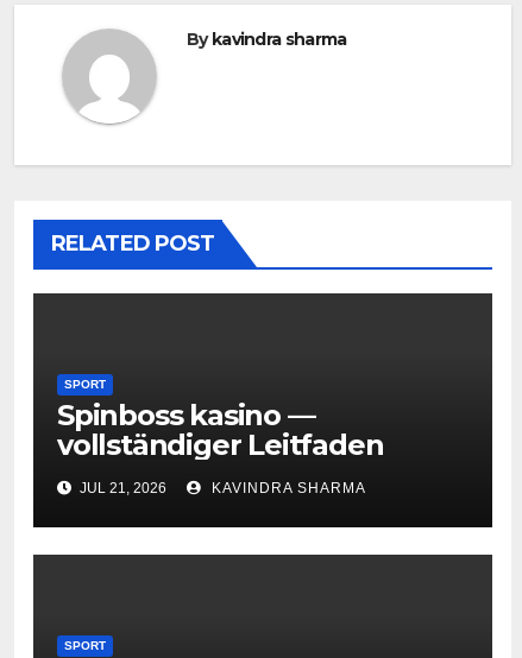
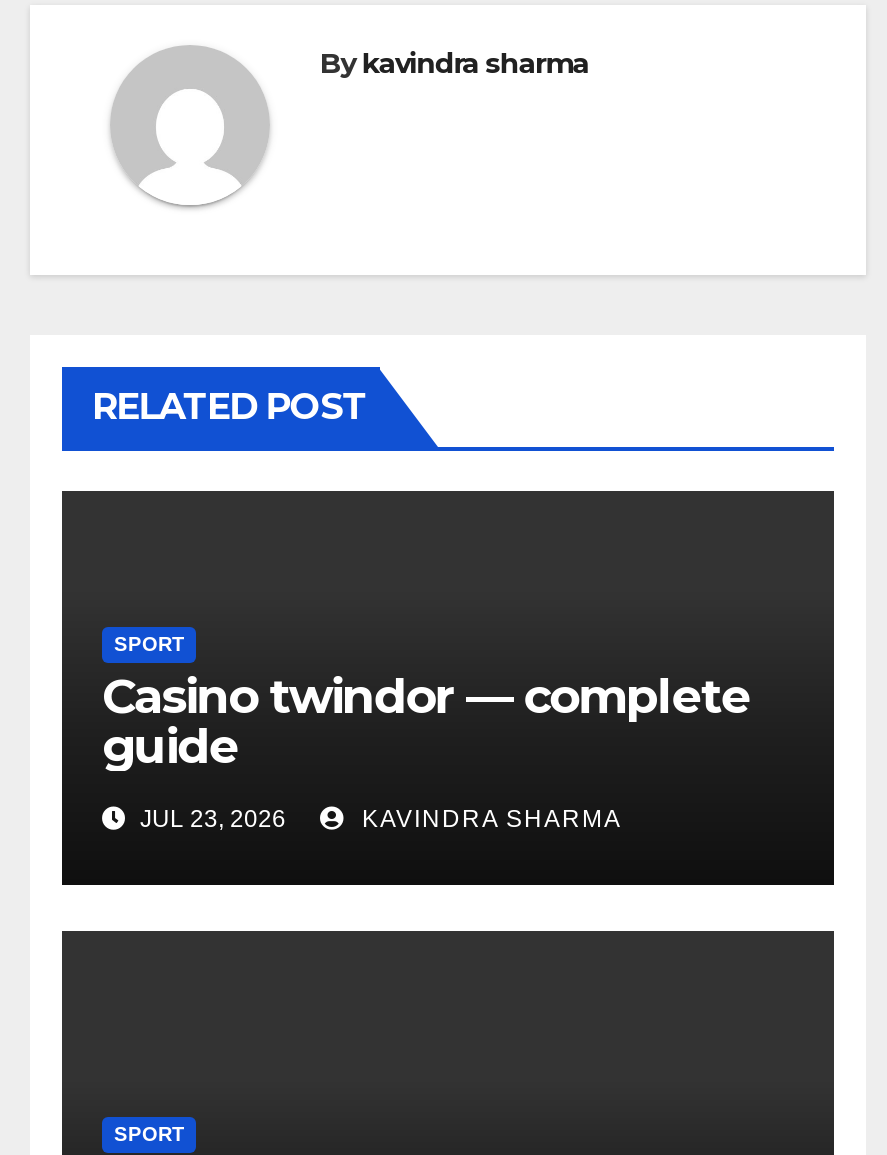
[57,398,383,463] Spinboss kasino — | vollständiger Leitfaden -> [102,668,750,776] Casino twindor — complete | guide
[76,480,170,497] JUL 21, 2026 -> [134,806,292,834] JUL 23, 2026

